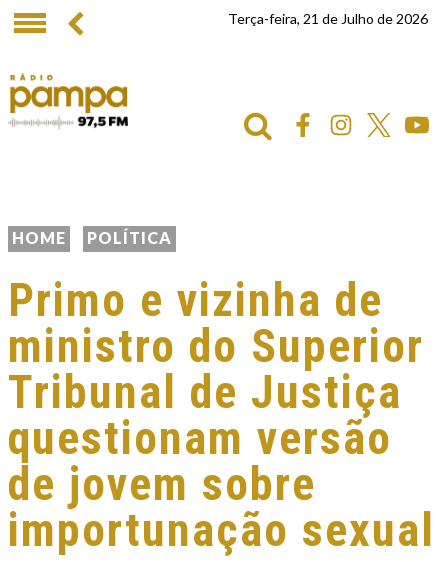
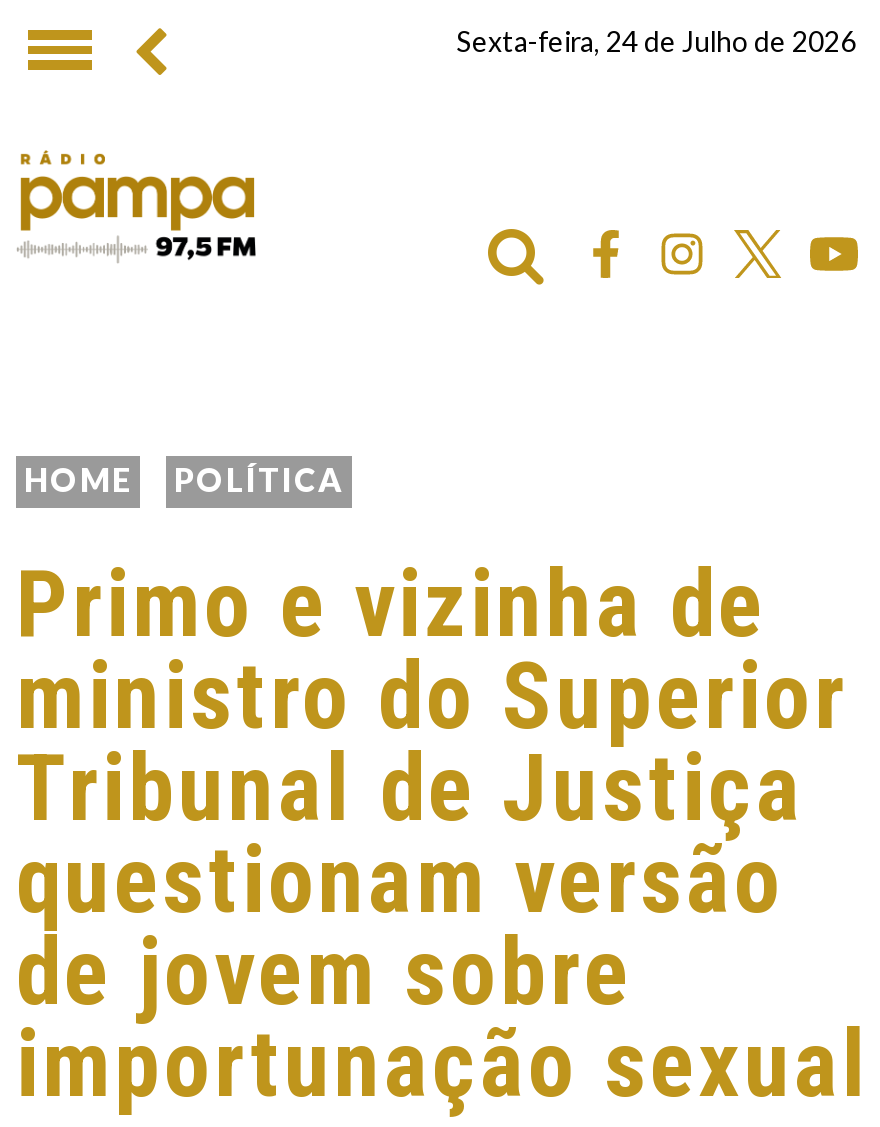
[228,10,428,27] Terça-feira, 21 de Julho de 2026 -> [456,24,856,58] Sexta-feira, 24 de Julho de 2026

